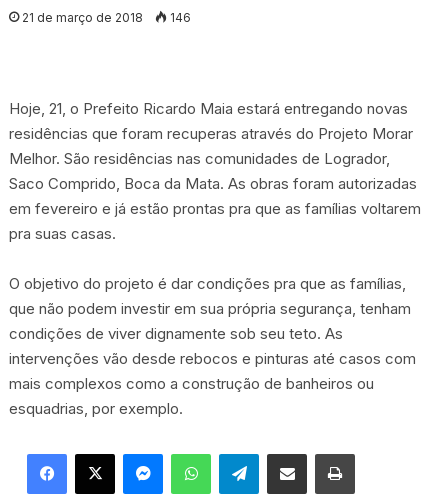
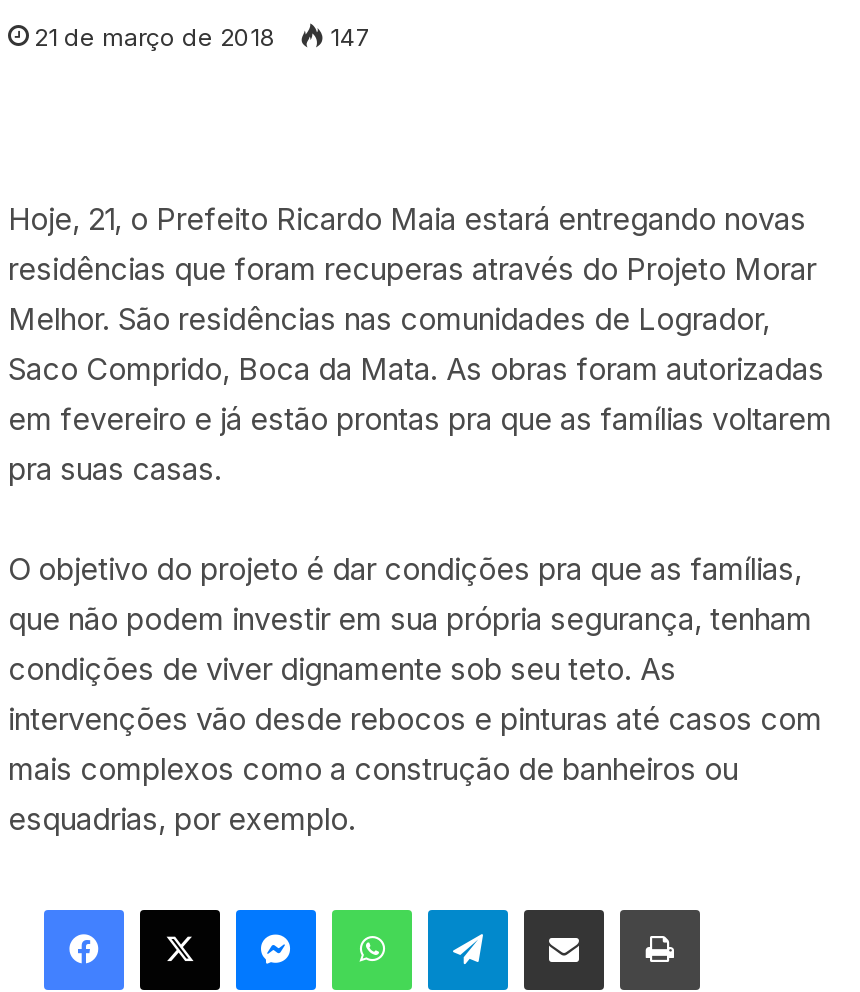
[22,10,191,25] 21 de março de 2018 146 -> [34,22,372,52] 21 de março de 2018 147

